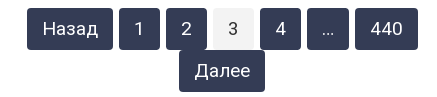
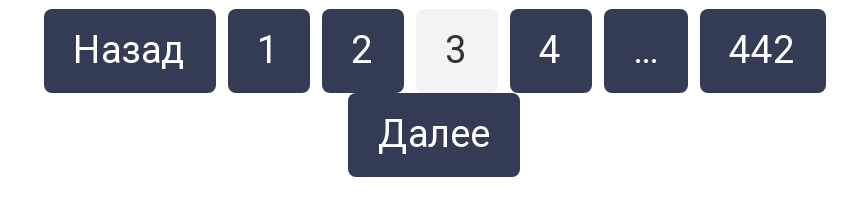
[369,17,402,40] 440 -> [729,26,795,72] 442

